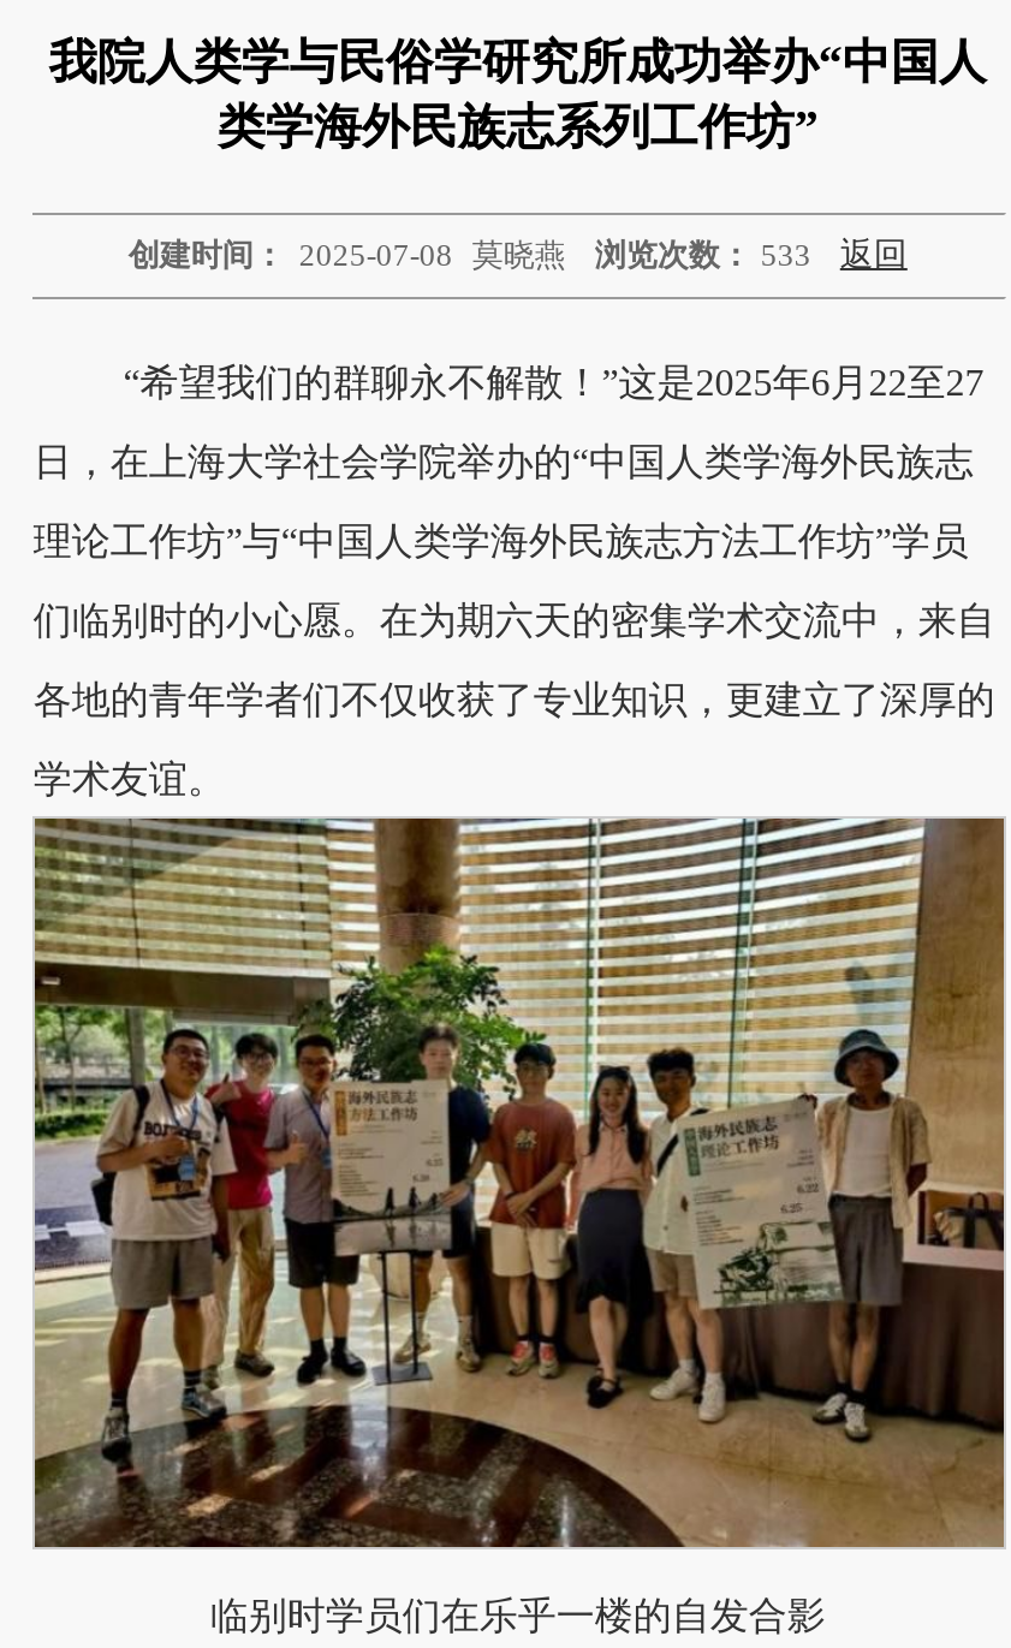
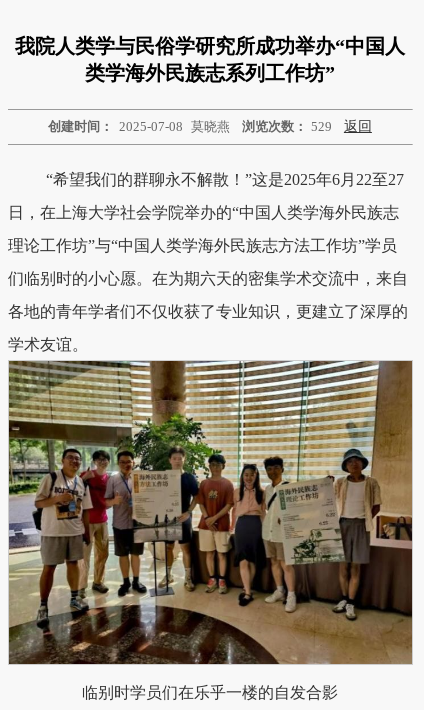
[128,237,907,273] 创建时间：2025-07-08 莫晓燕 浏览次数： 533 返回 -> [48,119,372,134] 创建时间：2025-07-08 莫晓燕 浏览次数： 529 返回

